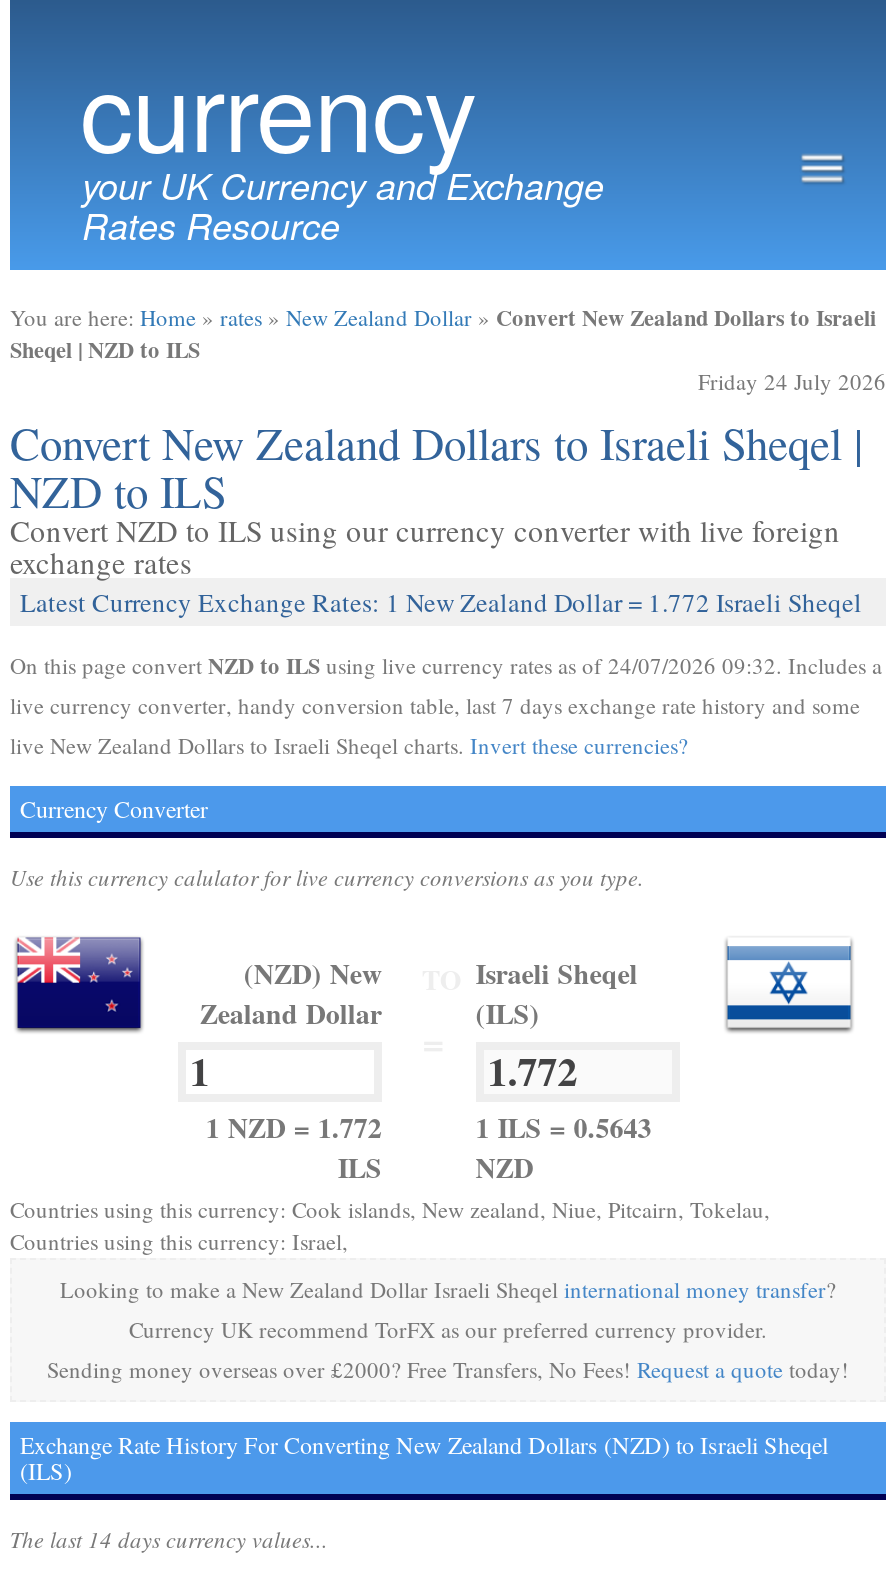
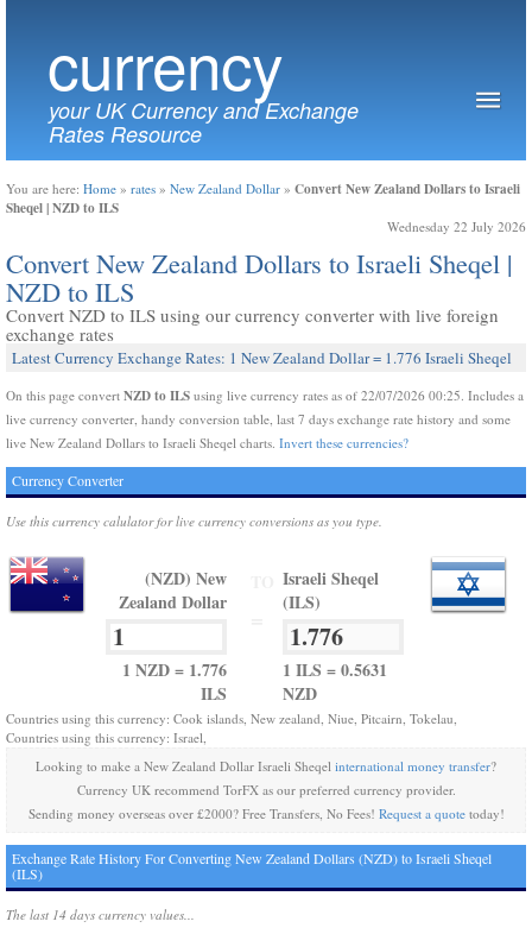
[698,366,886,396] Friday 24 July 2026 -> [387,217,526,235] Wednesday 22 July 2026
[20,584,862,620] Latest Currency Exchange Rates: 1 New Zealand Dollar = 1.772 Israeli Sheqel -> [12,347,512,368] Latest Currency Exchange Rates: 1 New Zealand Dollar = 1.776 Israeli Sheqel
[10,648,882,682] On this page convert NZD to ILS using live currency rates as of 24/07/2026 09:32. Includes a -> [6,385,524,405] On this page convert NZD to ILS using live currency rates as of 22/07/2026 00:25. Includes a
[206,1106,382,1148] 1 NZD = 1.772 -> [122,657,227,682] 1 NZD = 1.776
[475,1106,651,1148] 1 ILS = 0.5643 -> [282,657,387,682] 1 ILS = 0.5631

